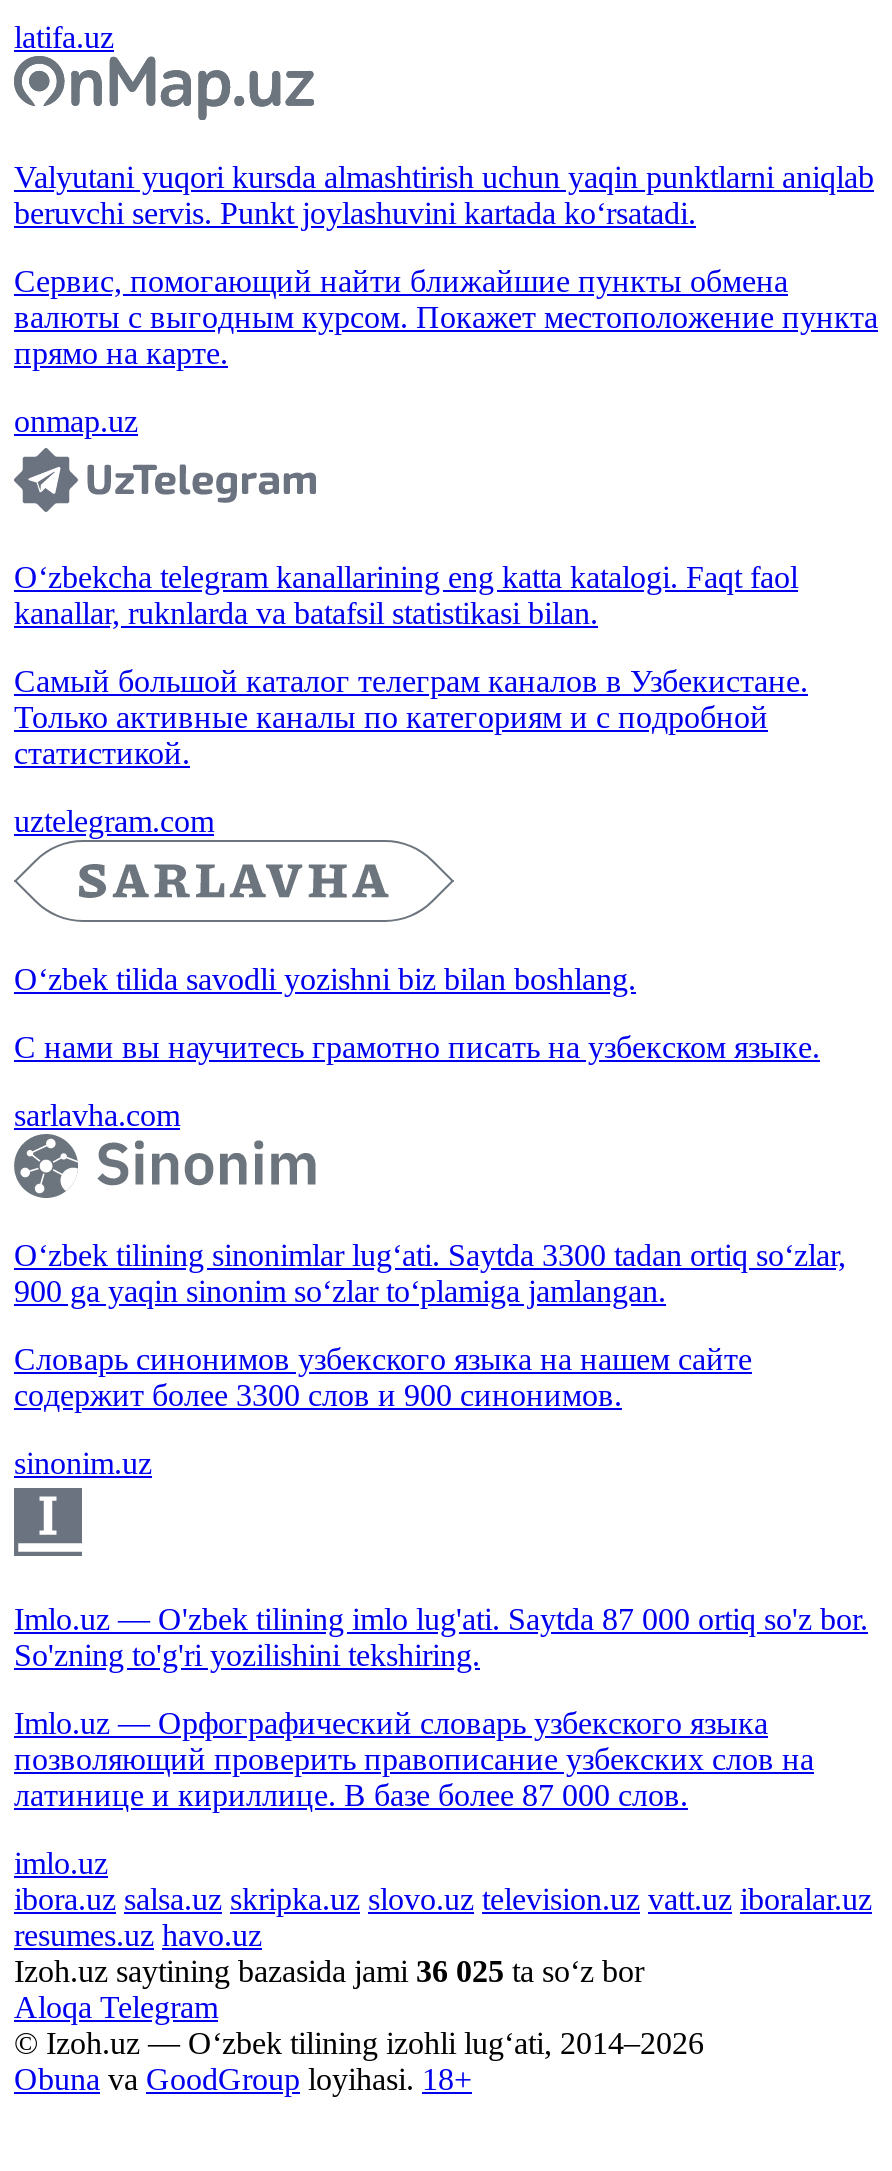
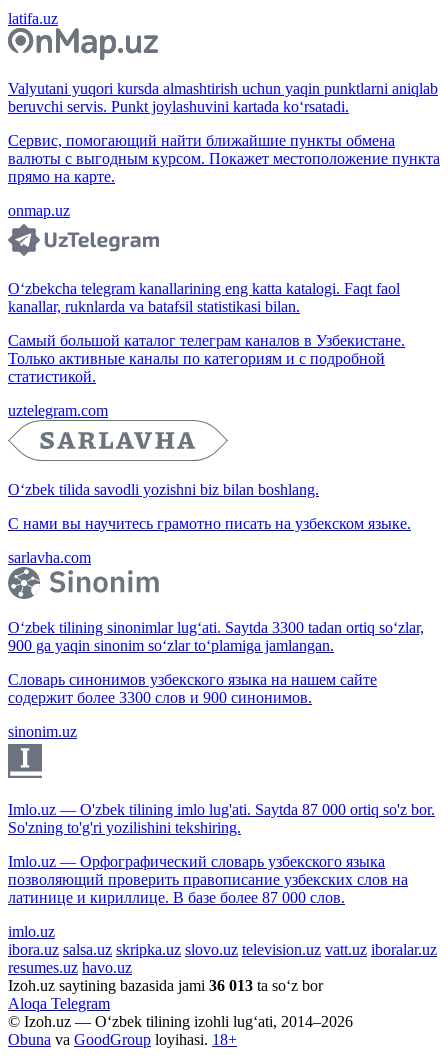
[14,1954,644,1988] Izoh.uz saytining bazasida jami 36 025 ta so‘z bor -> [8,977,323,994] Izoh.uz saytining bazasida jami 36 013 ta so‘z bor

